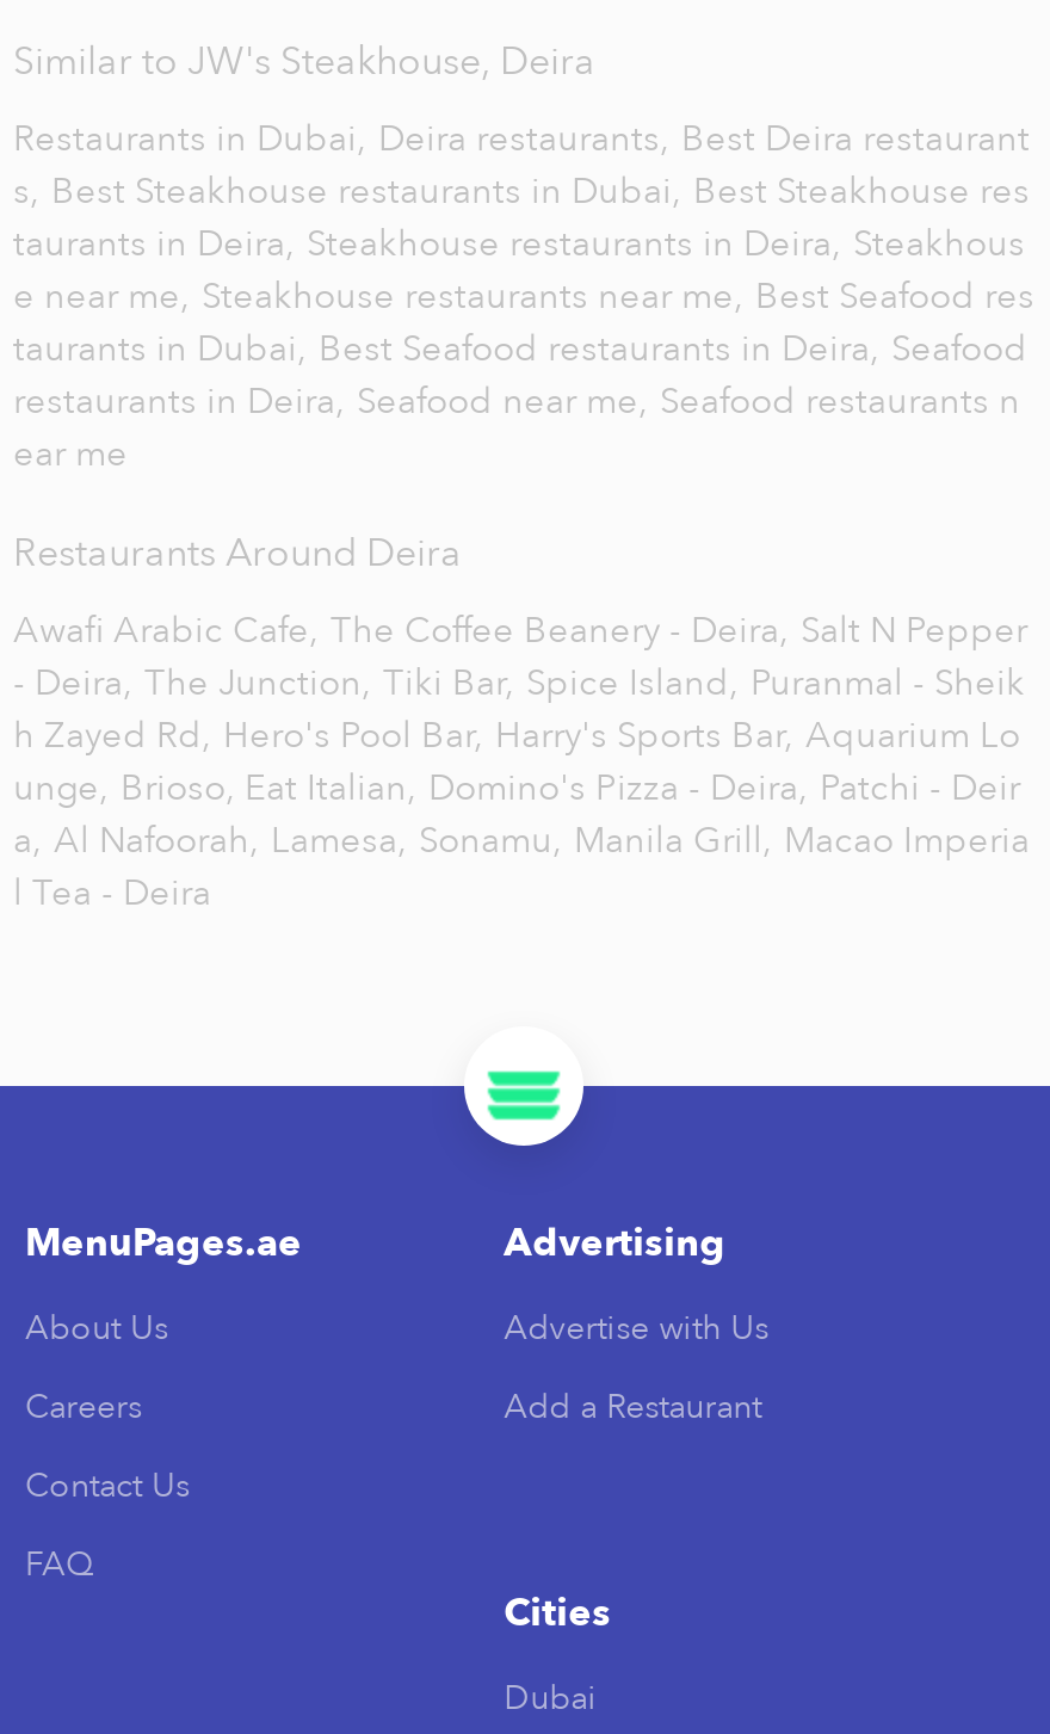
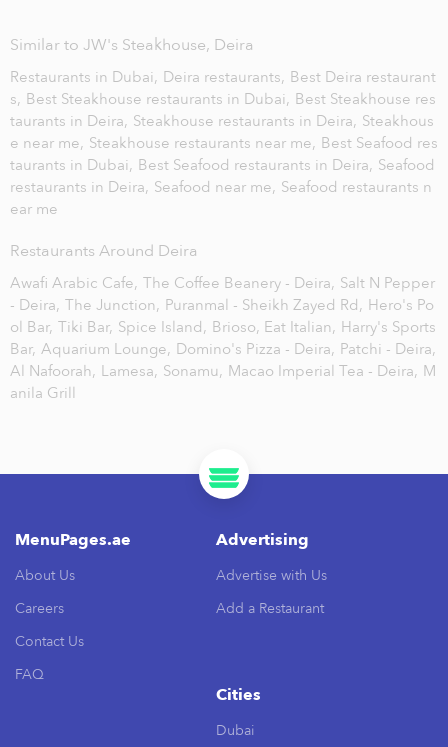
[13,658,1030,916] - Deira, The Junction, Tiki Bar, Spice Island, Puranmal - Sheik | h Zayed Rd, Hero's Pool Bar, Harry's Sports Bar, Aquarium Lo | unge, Brioso, Eat Italian, Domino's Pizza - Deira, Patchi - Deir | a, Al Nafoorah, Lamesa, Sonamu, Manila Grill, Macao Imperia | l Tea - Deira -> [10,295,436,403] - Deira, The Junction, Puranmal - Sheikh Zayed Rd, Hero's Po | ol Bar, Tiki Bar, Spice Island, Brioso, Eat Italian, Harry's Sports | Bar, Aquarium Lounge, Domino's Pizza - Deira, Patchi - Deira, | Al Nafoorah, Lamesa, Sonamu, Macao Imperial Tea - Deira, M | anila Grill

